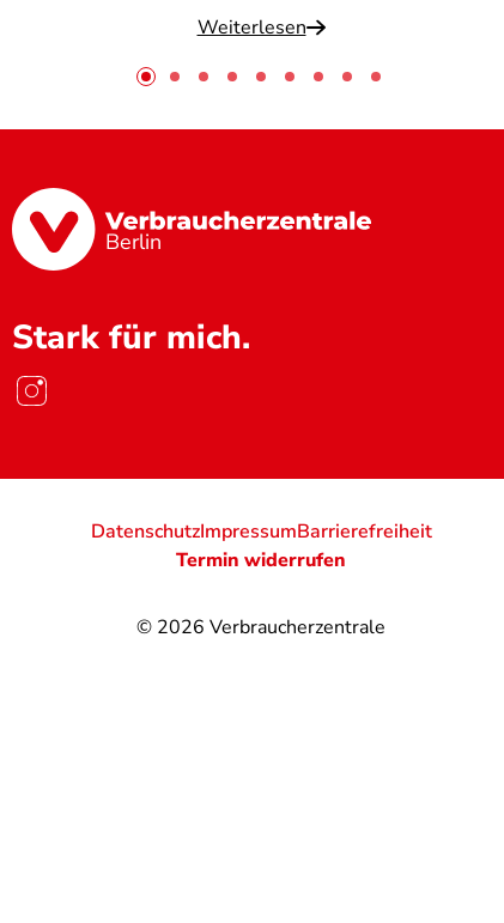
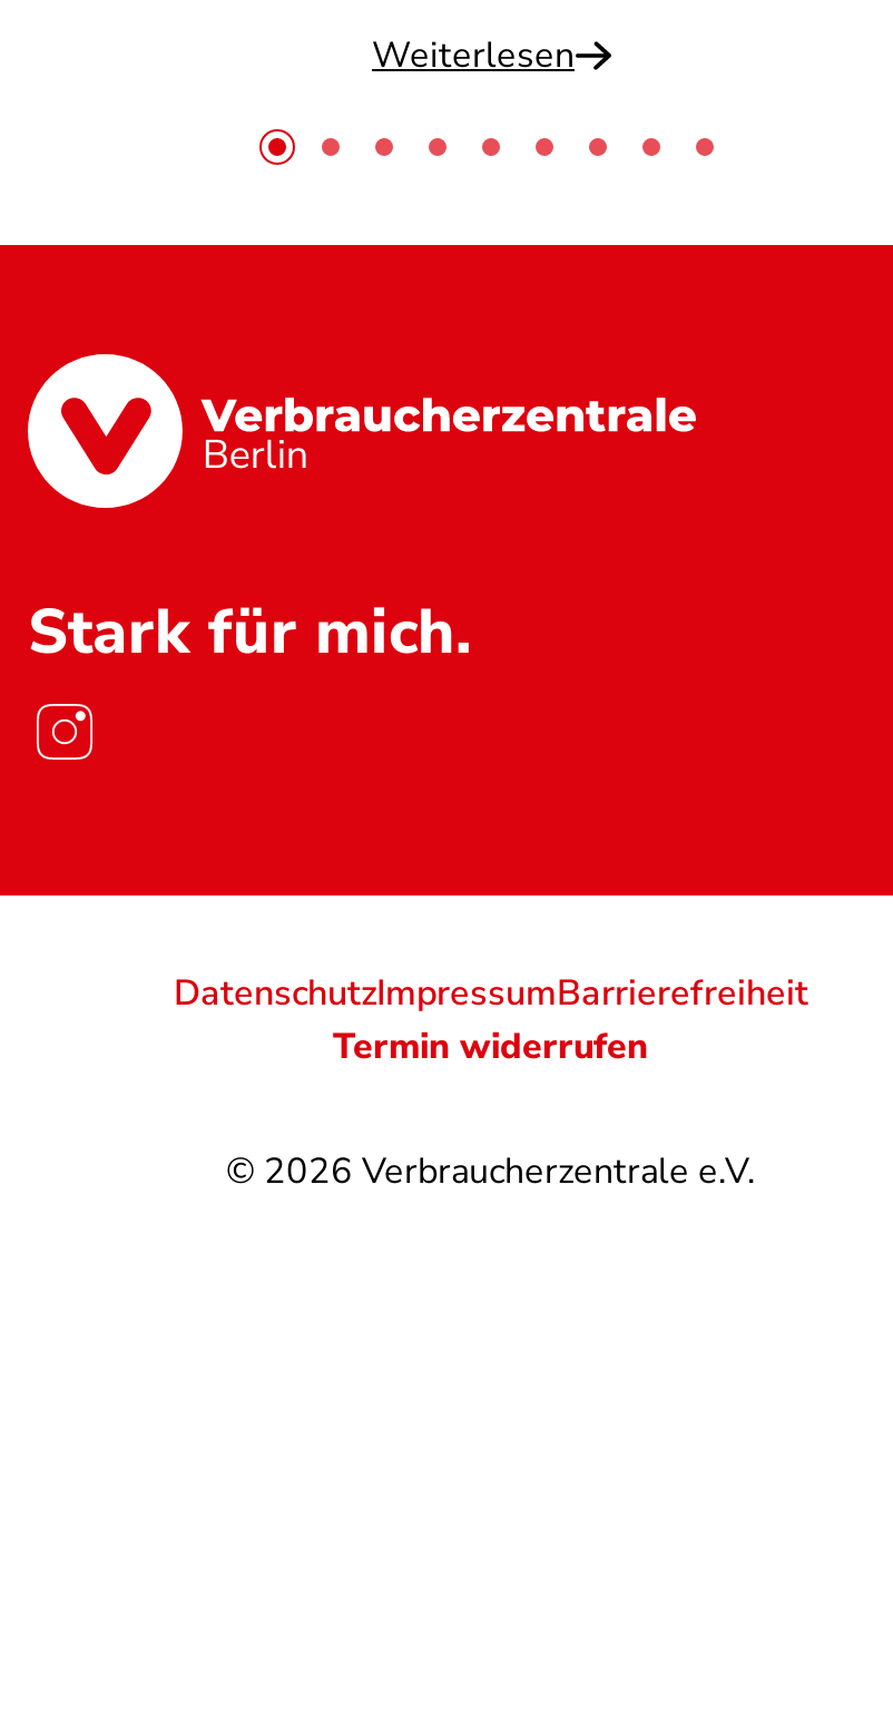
[136,615,385,641] © 2026 Verbraucherzentrale -> [226,1148,756,1197] © 2026 Verbraucherzentrale e.V.

